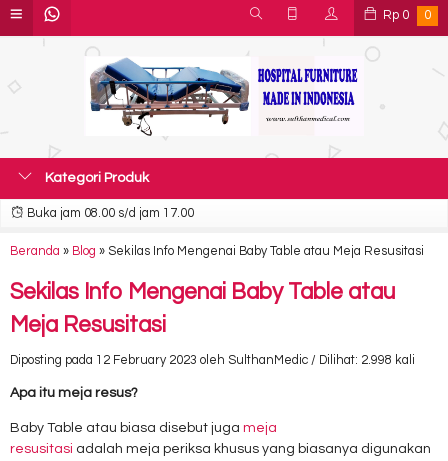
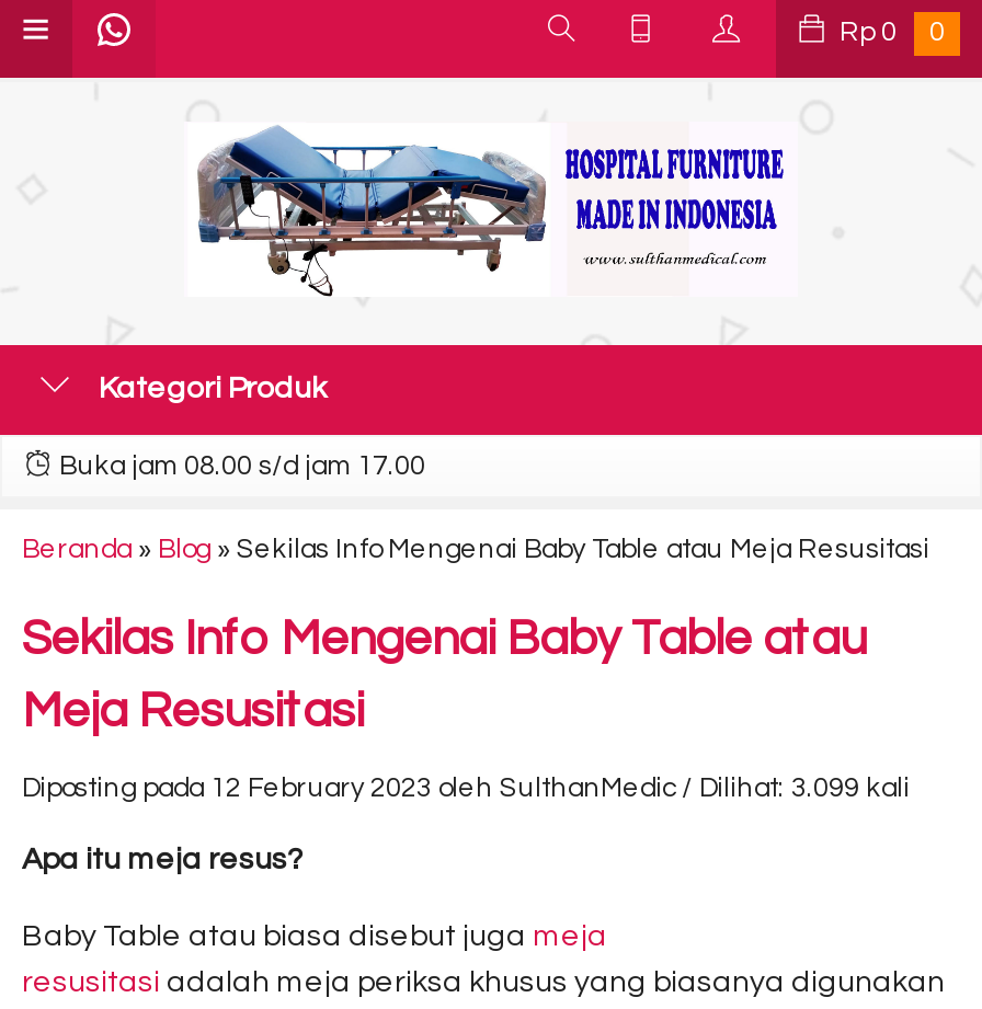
[10,354,415,367] Diposting pada 12 February 2023 oleh SulthanMedic / Dilihat: 2.998 kali -> [22,775,910,803] Diposting pada 12 February 2023 oleh SulthanMedic / Dilihat: 3.099 kali

